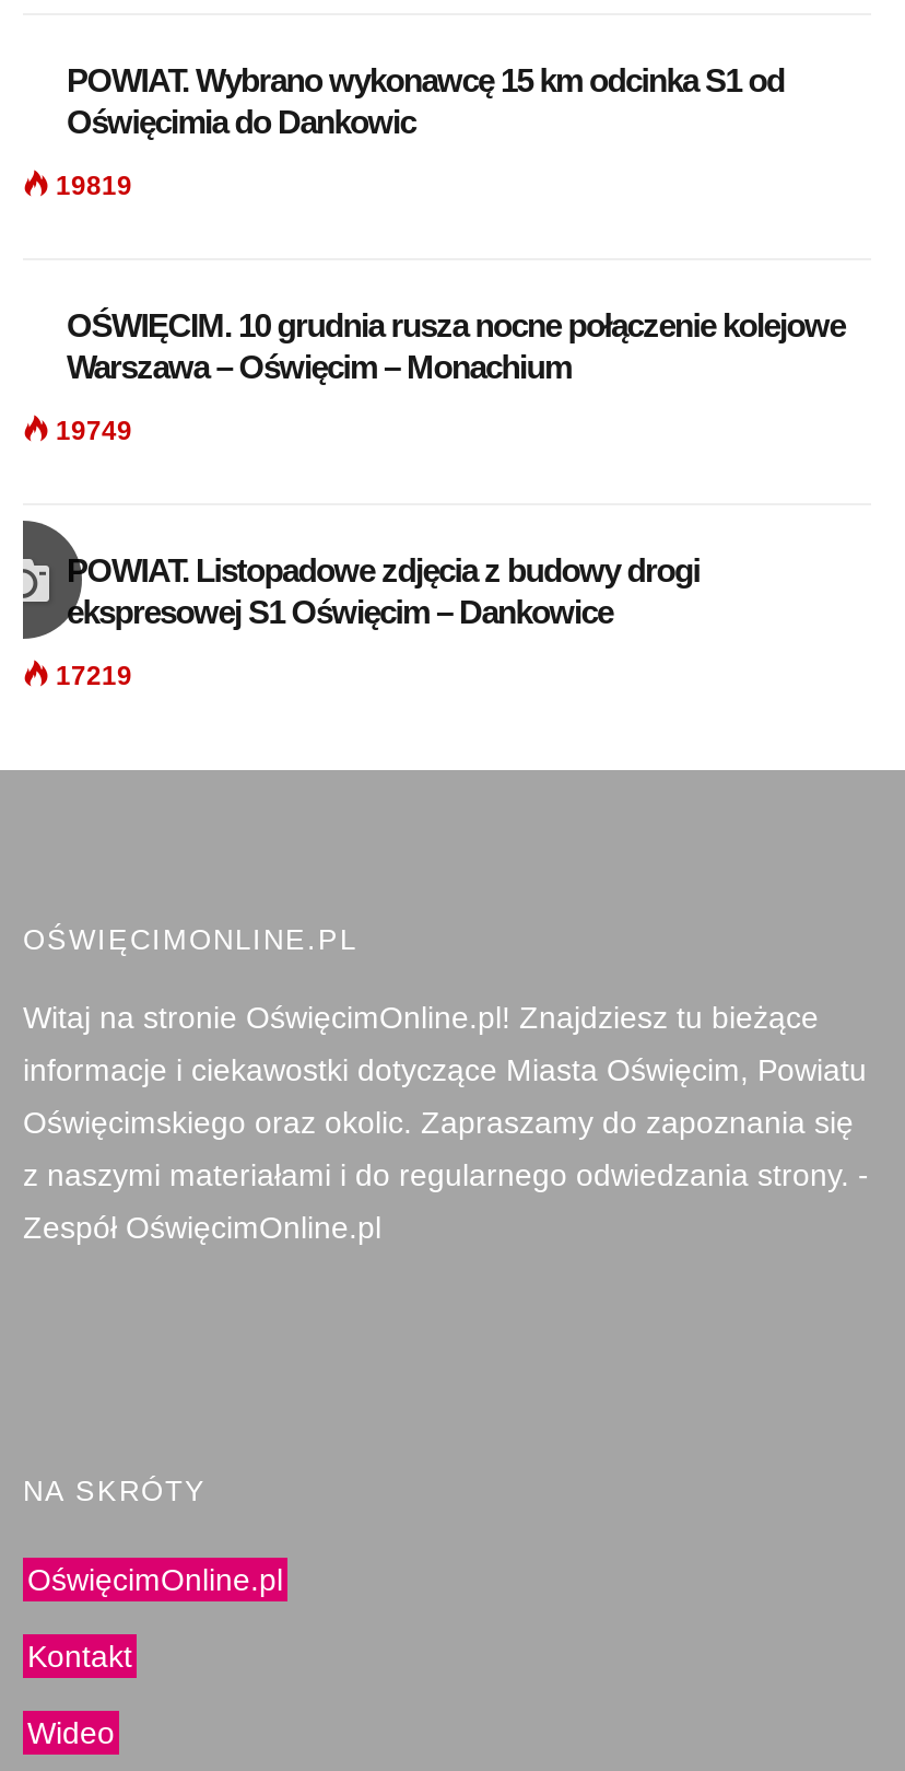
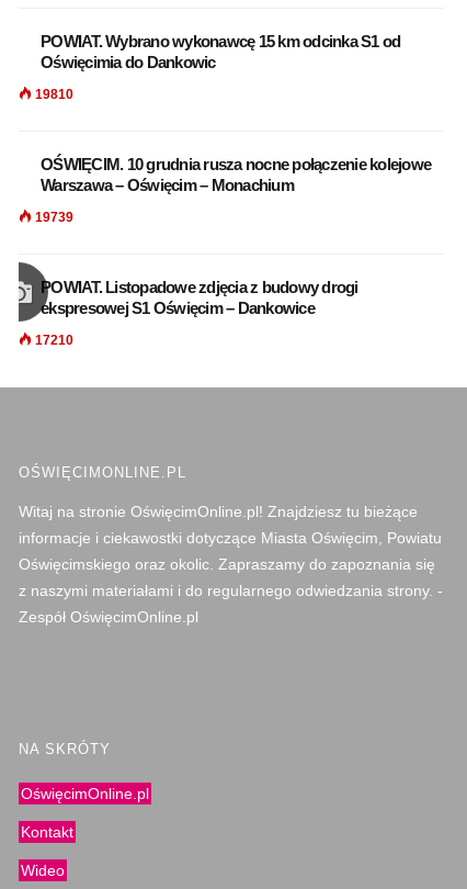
[49,171,132,201] 19819 -> [32,87,73,102] 19810
[49,416,132,446] 19749 -> [32,210,73,225] 19739
[49,661,132,691] 17219 -> [32,333,73,348] 17210

